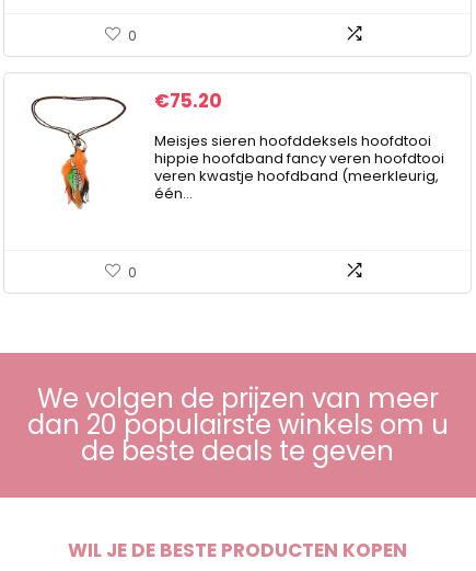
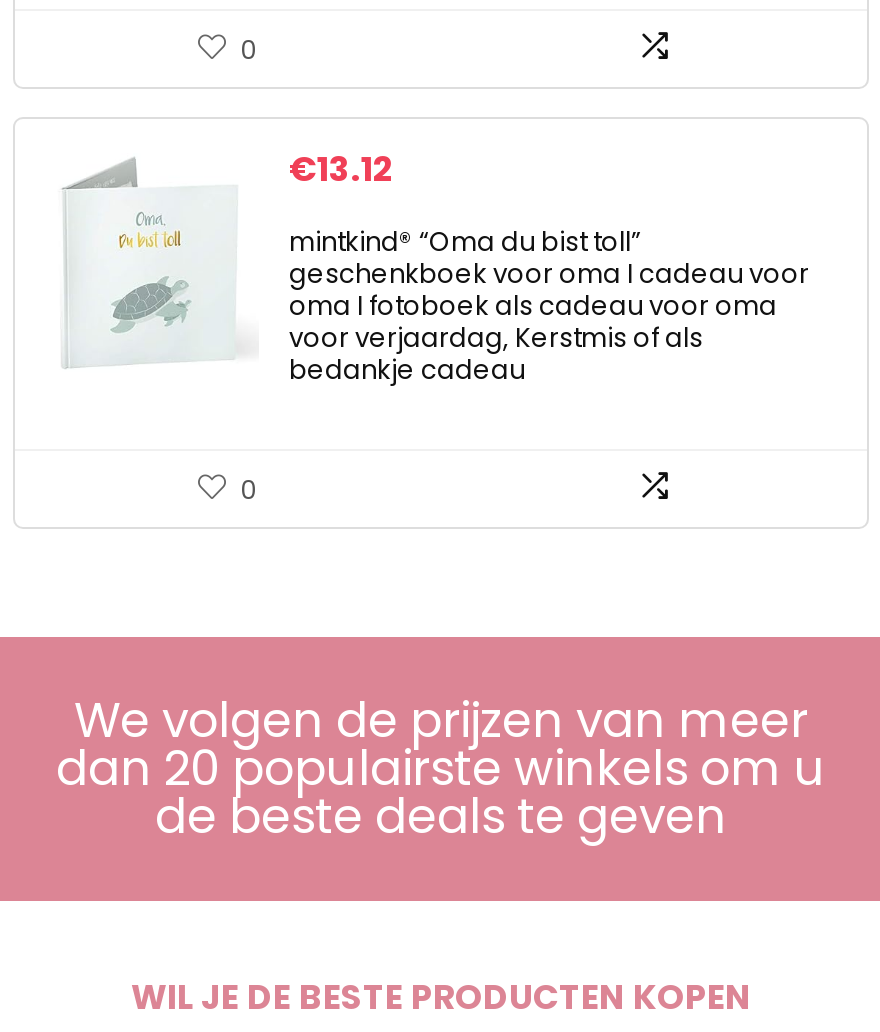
[31,87,222,210] [image] | €75.20 -> [61,144,393,369] [image] | €13.12
[154,130,444,203] Meisjes sieren hoofddeksels hoofdtooi | hippie hoofdband fancy veren hoofdtooi | veren kwastje hoofdband (meerkleurig, | één… -> [289,222,809,388] mintkind® “Oma du bist toll” | geschenkboek voor oma I cadeau voor | oma I fotoboek als cadeau voor oma | voor verjaardag, Kerstmis of als | bedankje cadeau

